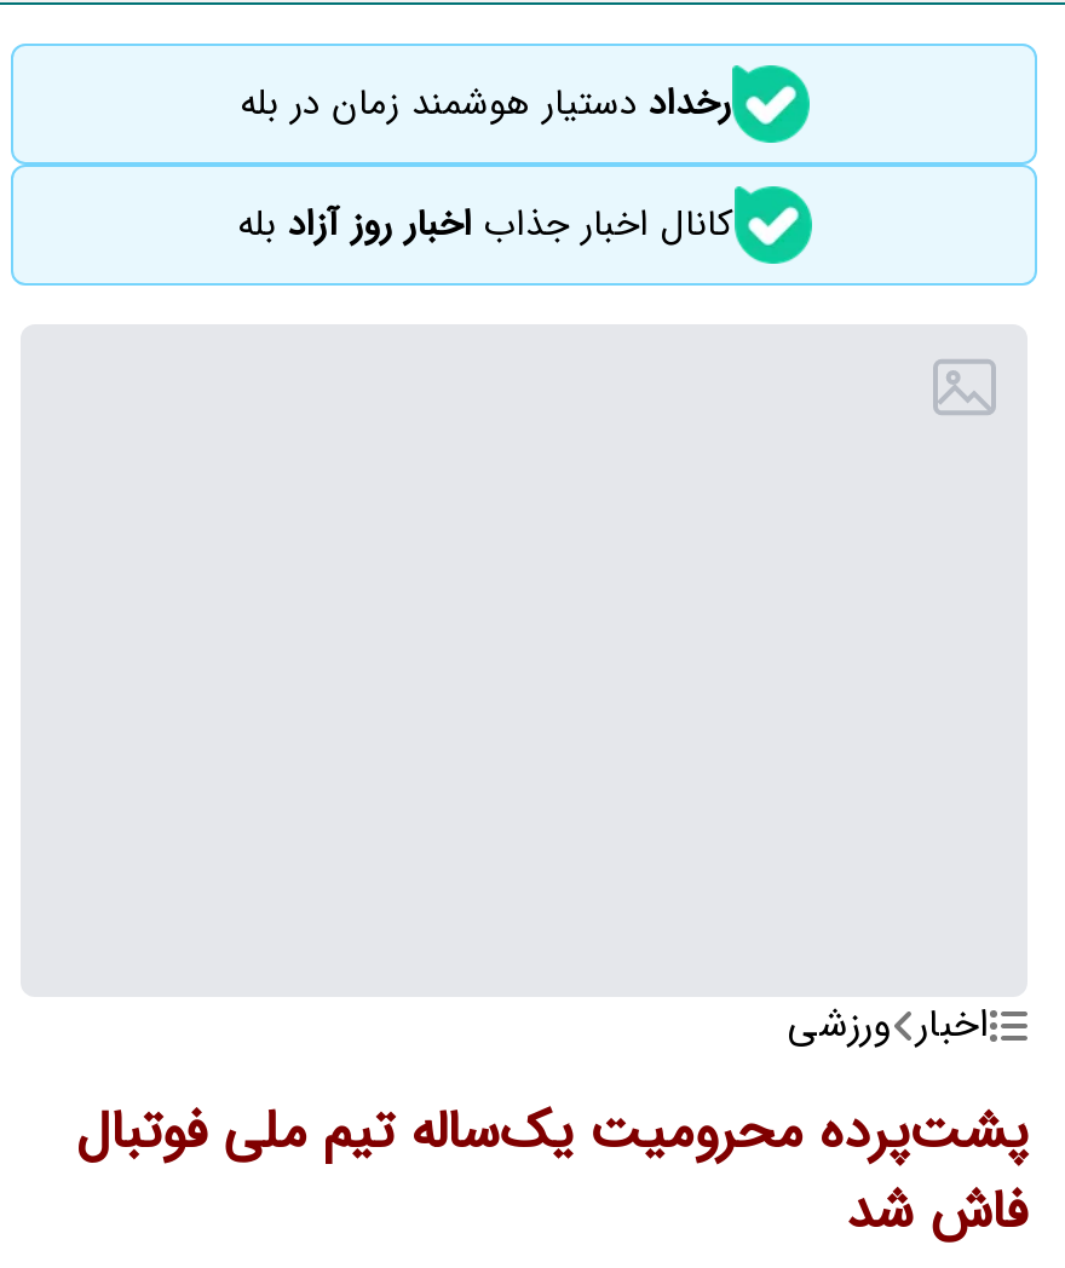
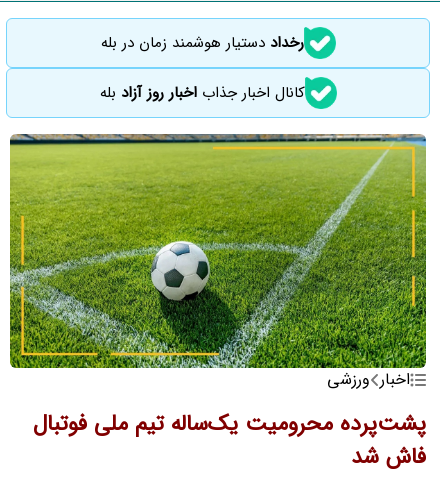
none -> [9,133,427,369] [image]

